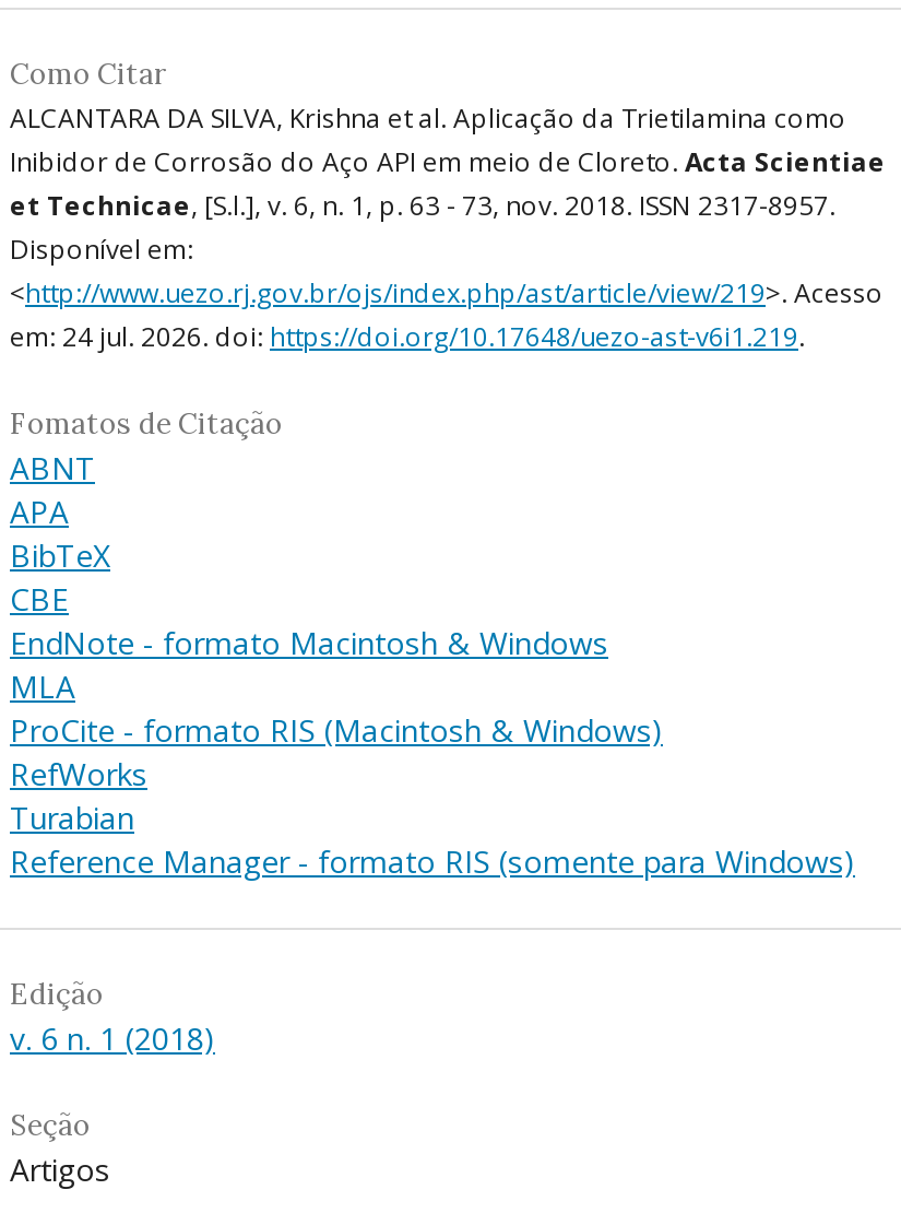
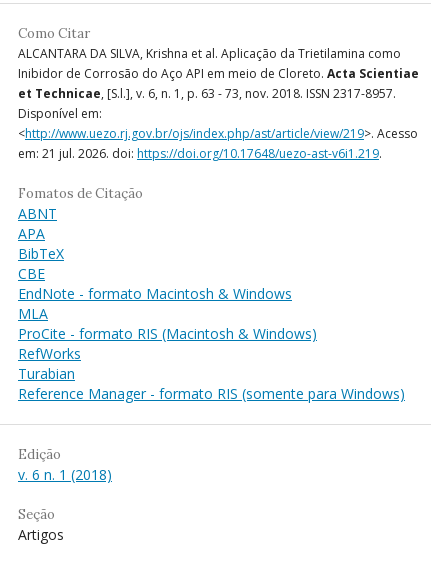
[10,318,805,355] em: 24 jul. 2026. doi: https://doi.org/10.17648/uezo-ast-v6i1.219. -> [18,145,382,162] em: 21 jul. 2026. doi: https://doi.org/10.17648/uezo-ast-v6i1.219.

